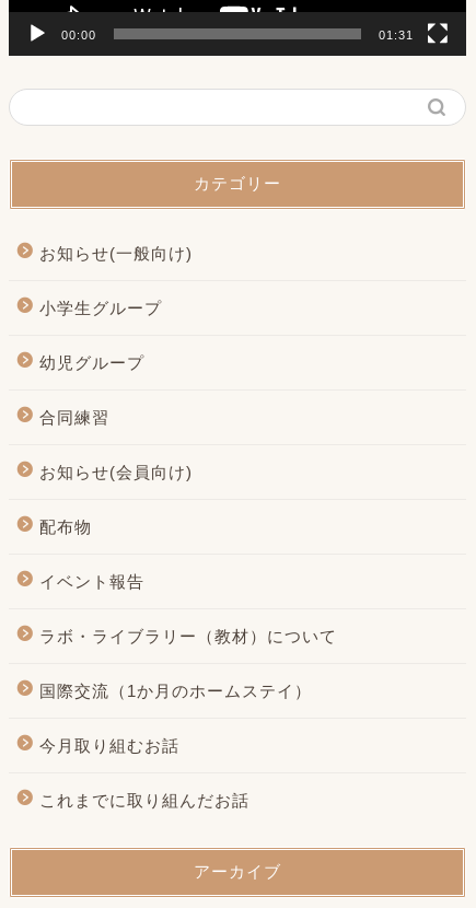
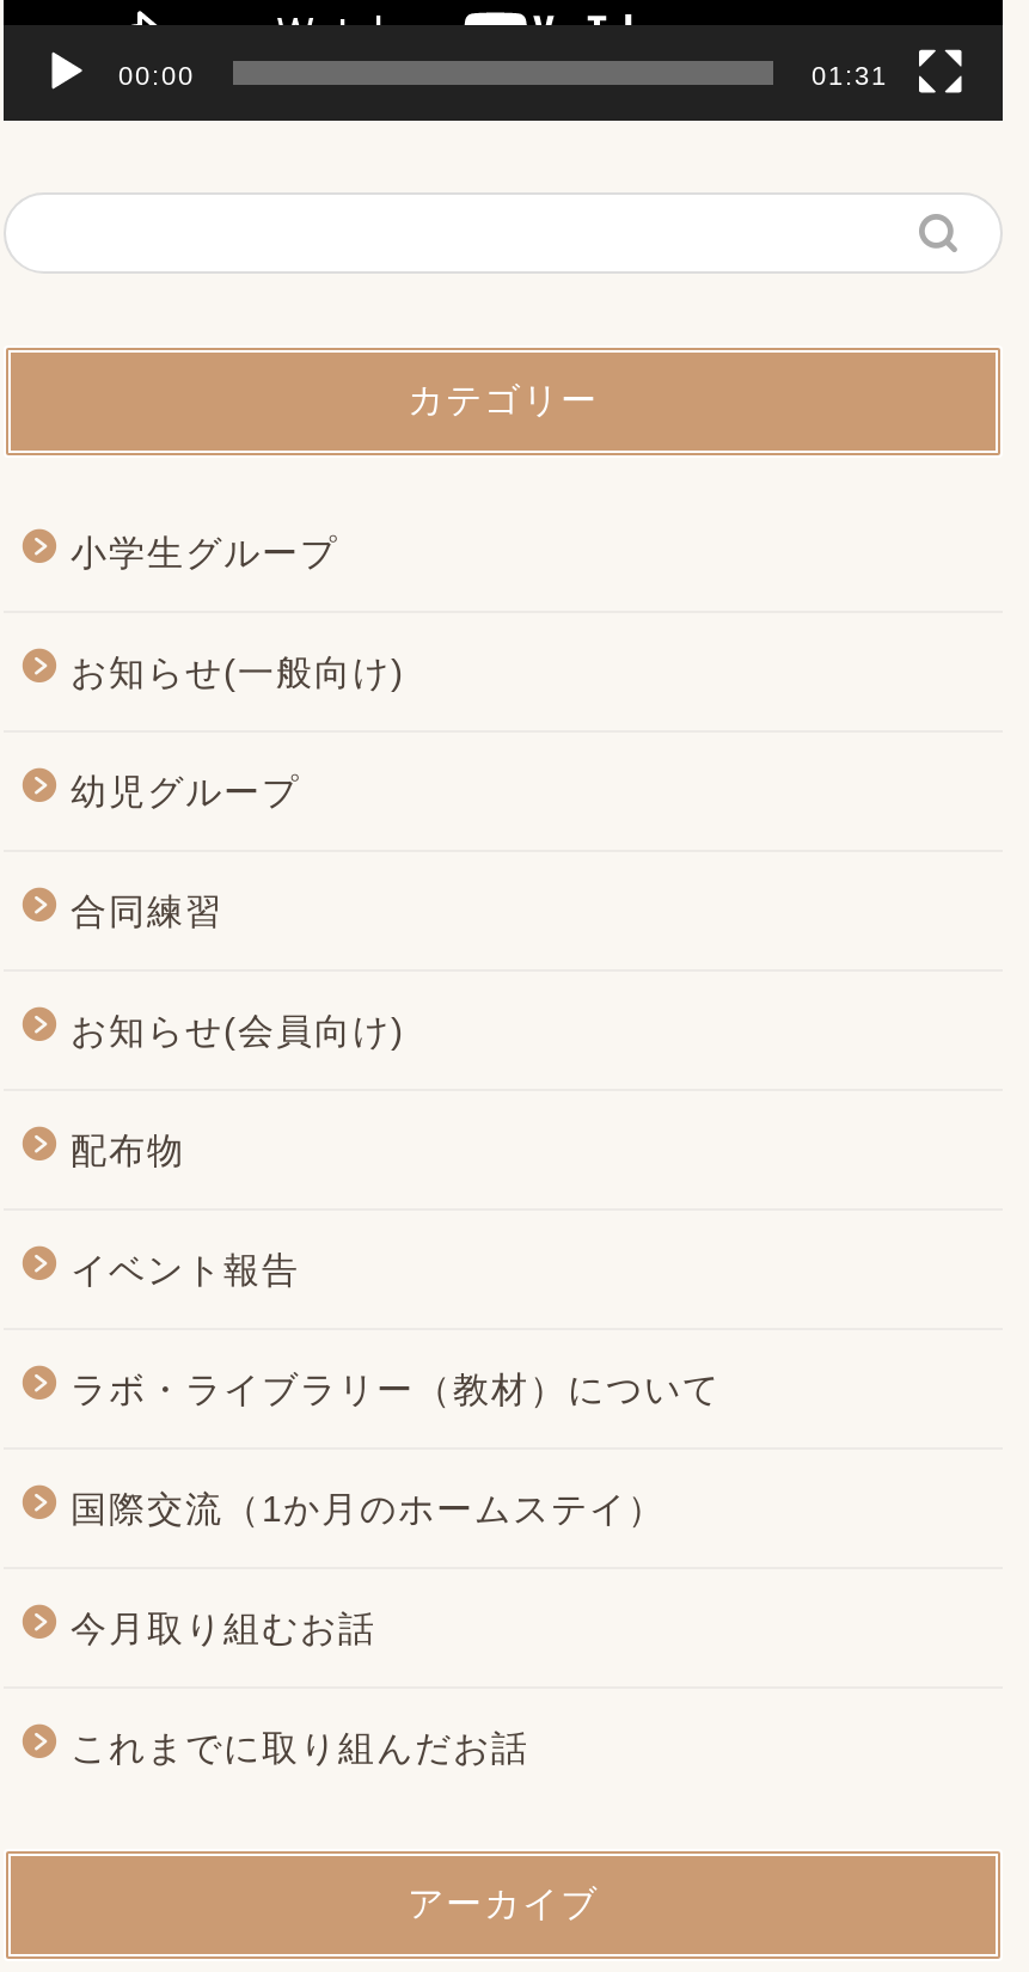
moved [39,244,193,263] -> [71,652,405,692]: お知らせ(一般向け)
moved [39,299,162,317] -> [71,532,338,573]: 小学生グループ

